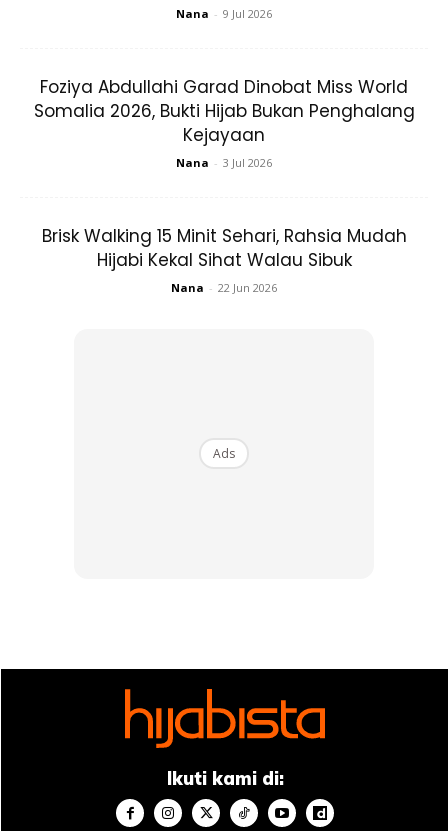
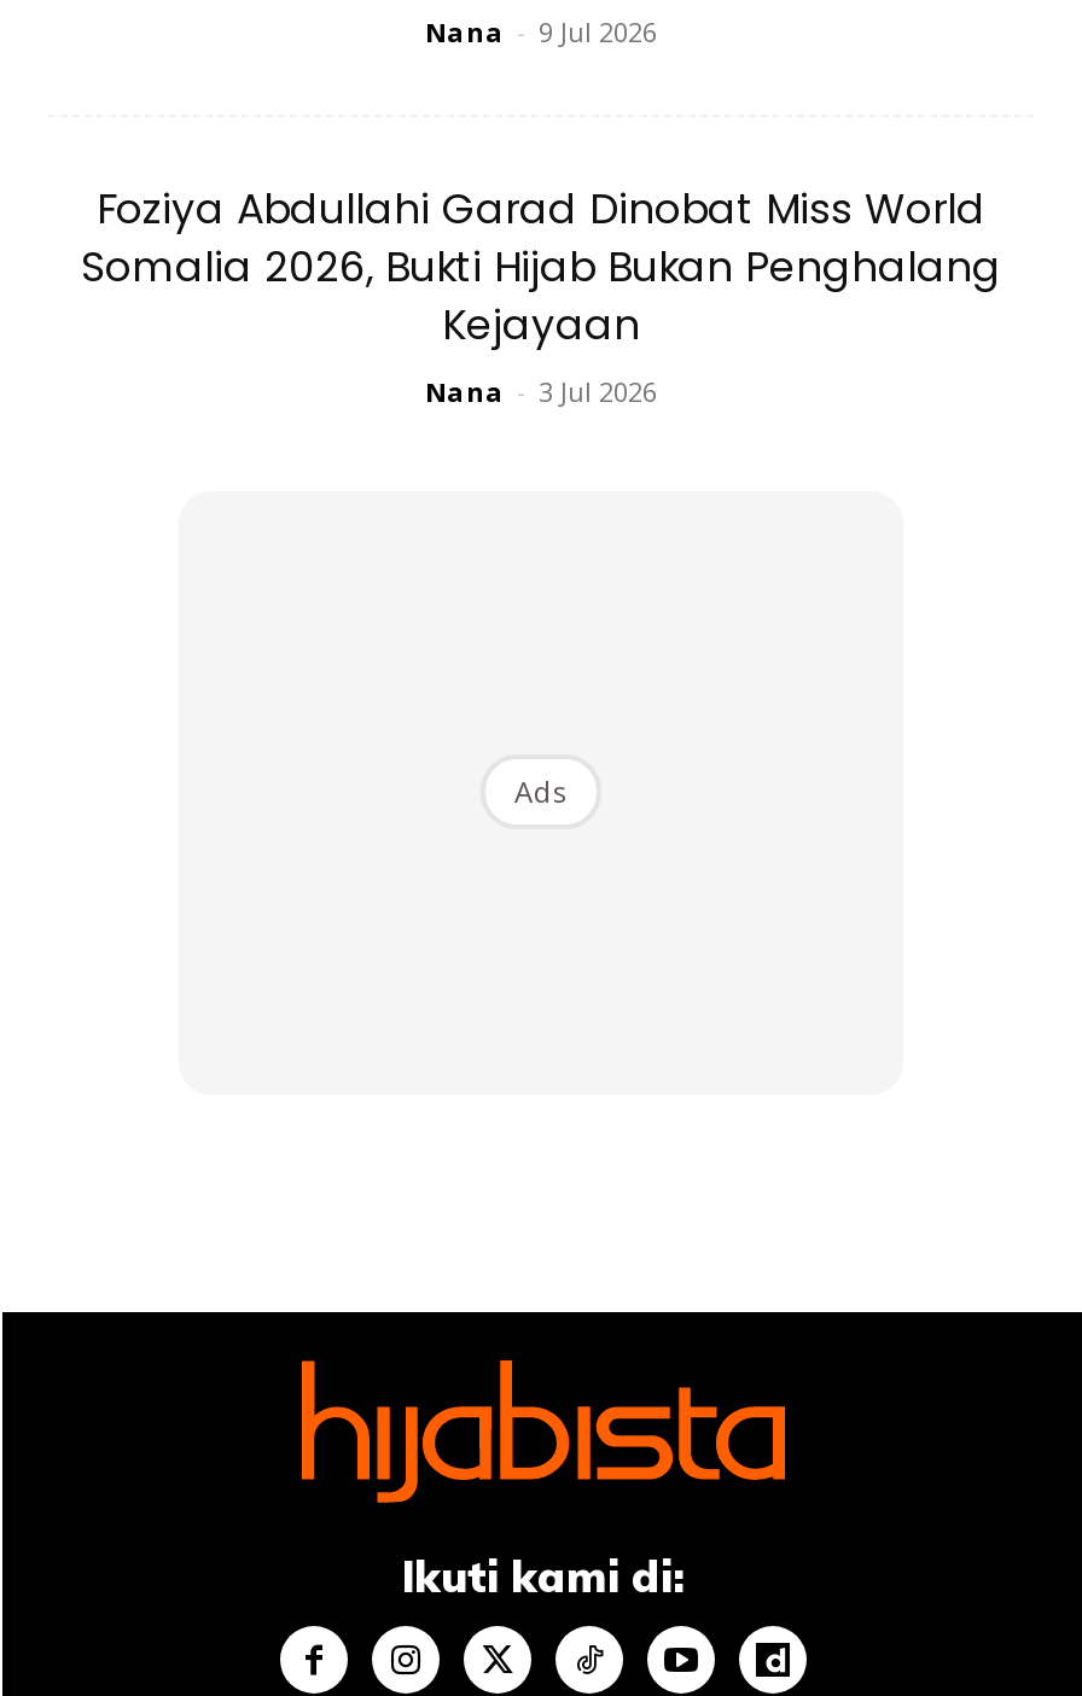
[41,224,406,295] Brisk Walking 15 Minit Sehari, Rahsia Mudah | Hijabi Kekal Sihat Walau Sibuk | Nana - 22 Jun 2026 -> none

